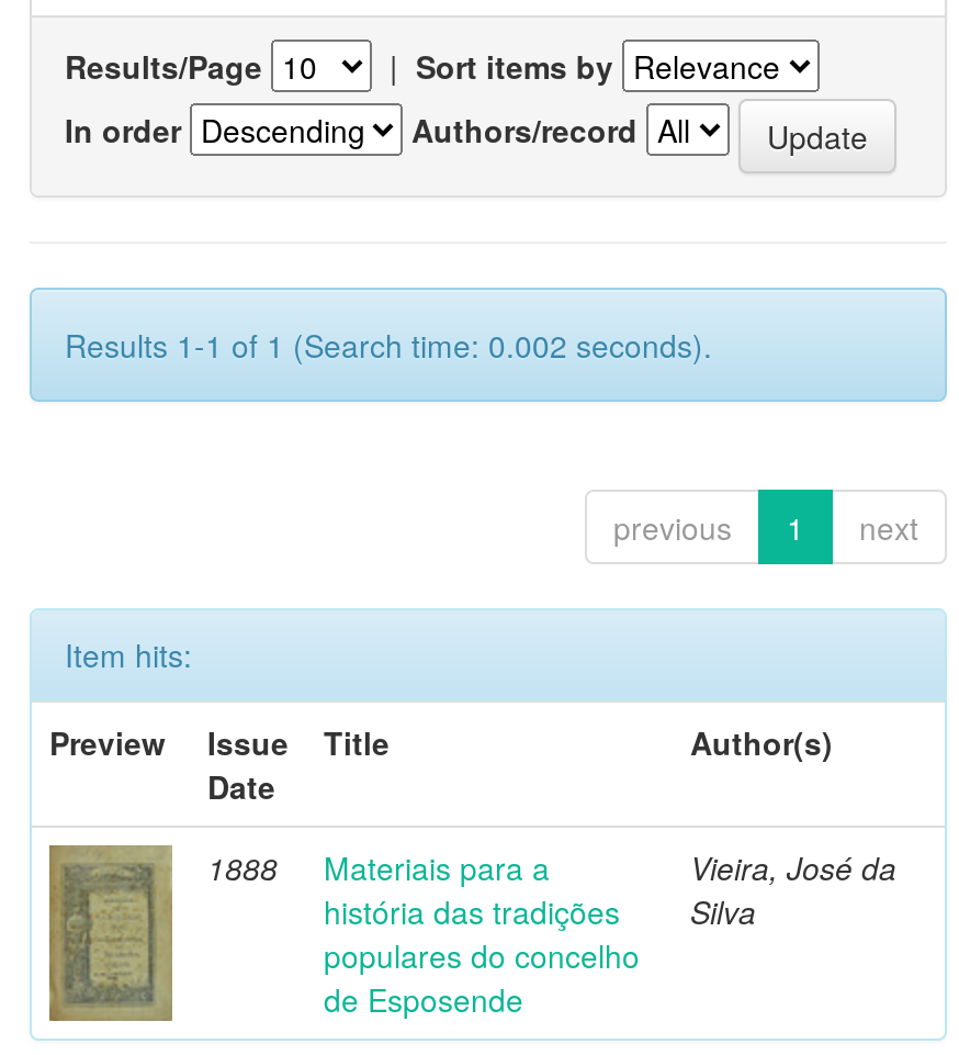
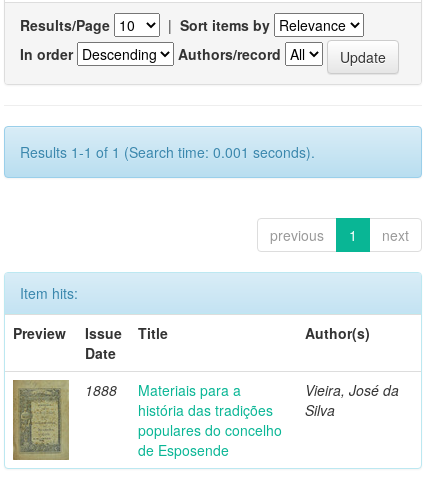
[65,322,712,366] Results 1-1 of 1 (Search time: 0.002 seconds). -> [20,142,315,162] Results 1-1 of 1 (Search time: 0.001 seconds).

